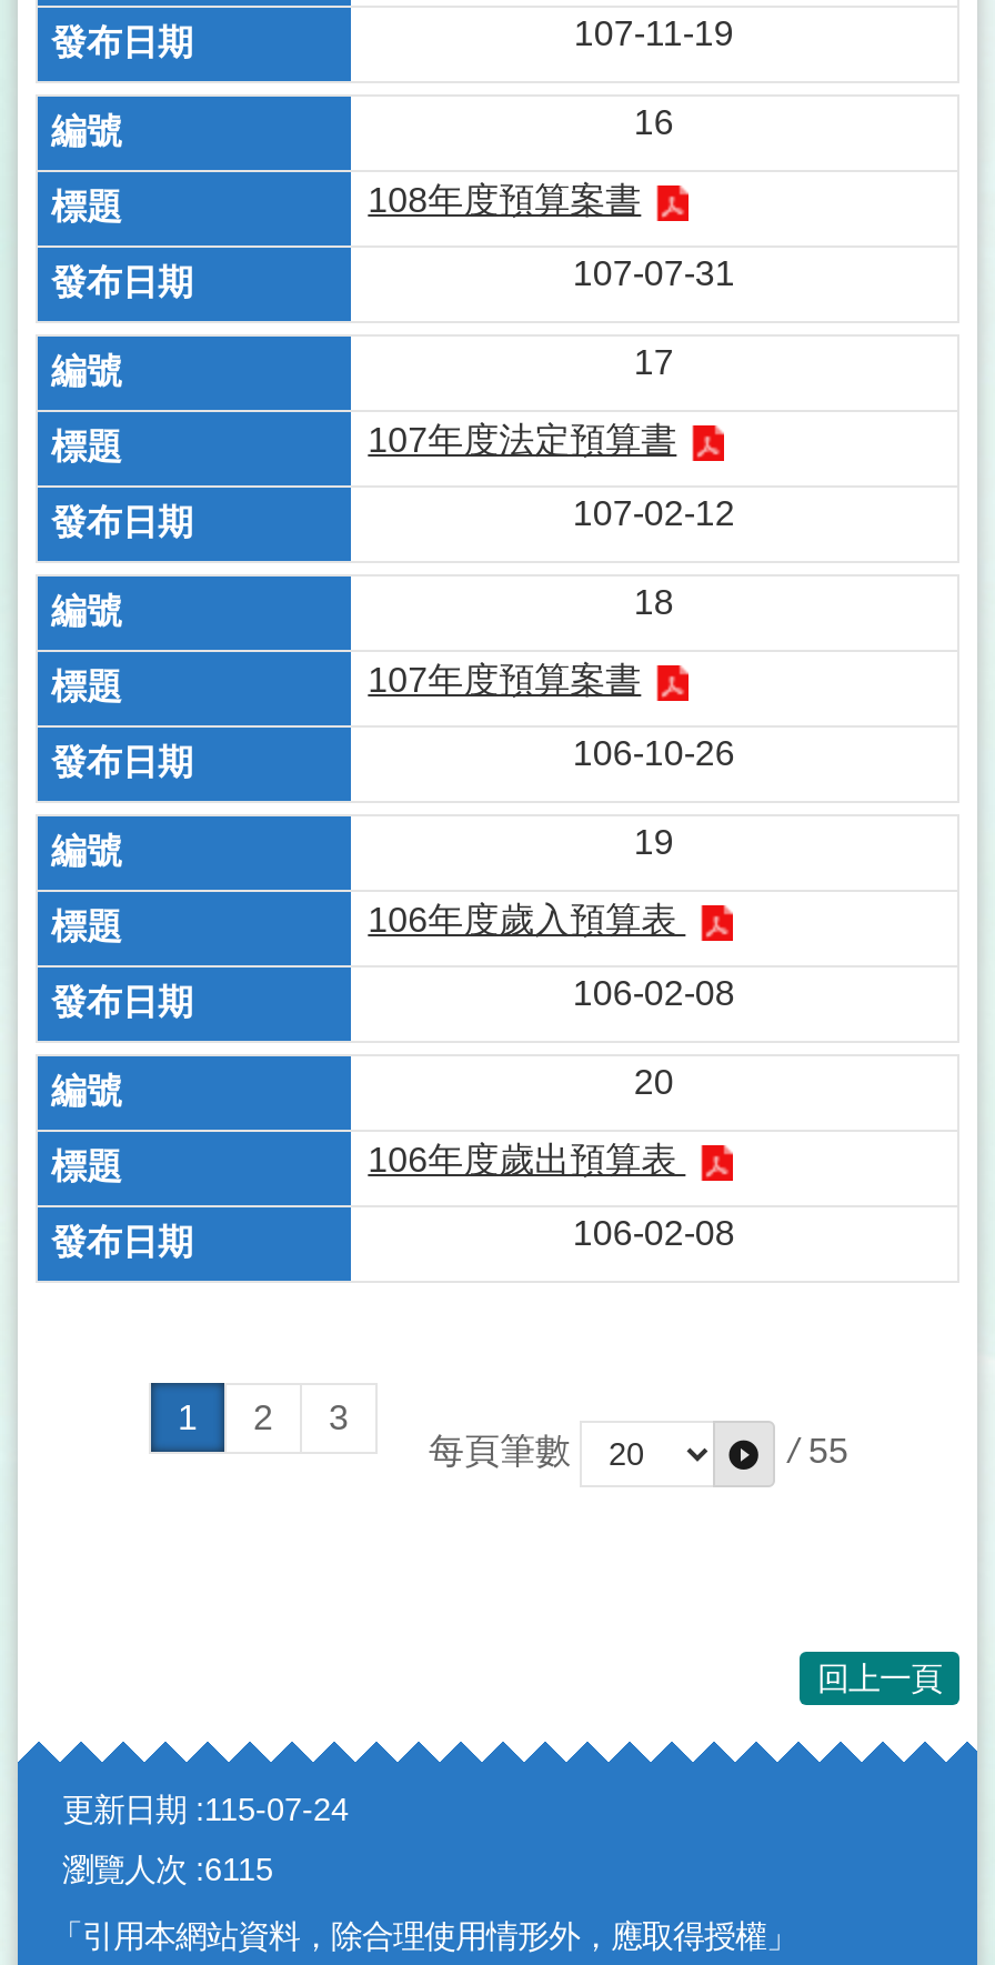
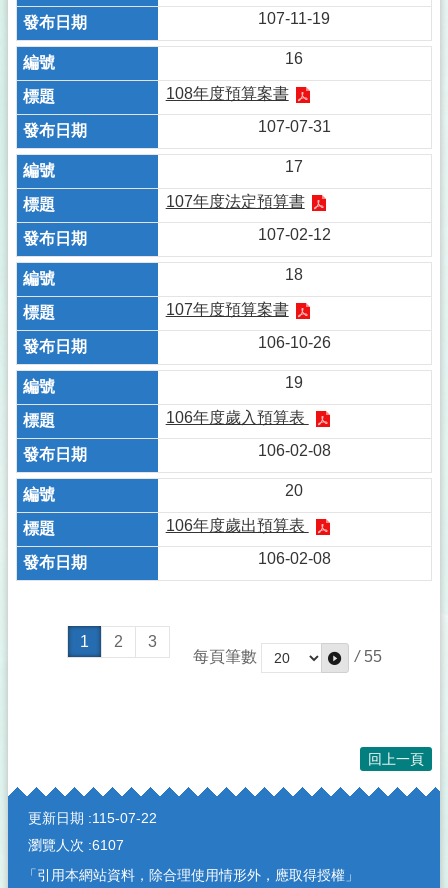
[62,1792,349,1827] 更新日期 115-07-24 -> [28,810,157,826] 更新日期 115-07-22
[62,1852,273,1887] 瀏覽人次 6115 -> [28,837,124,853] 瀏覽人次 6107

